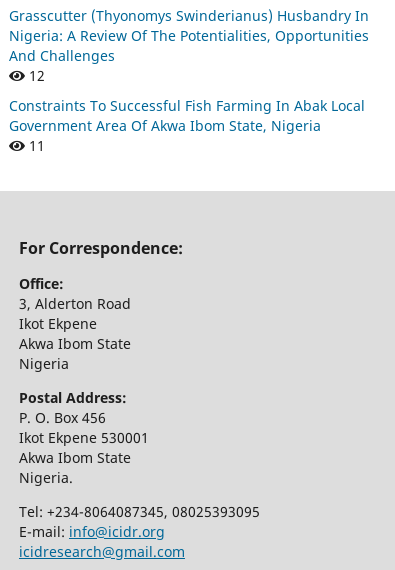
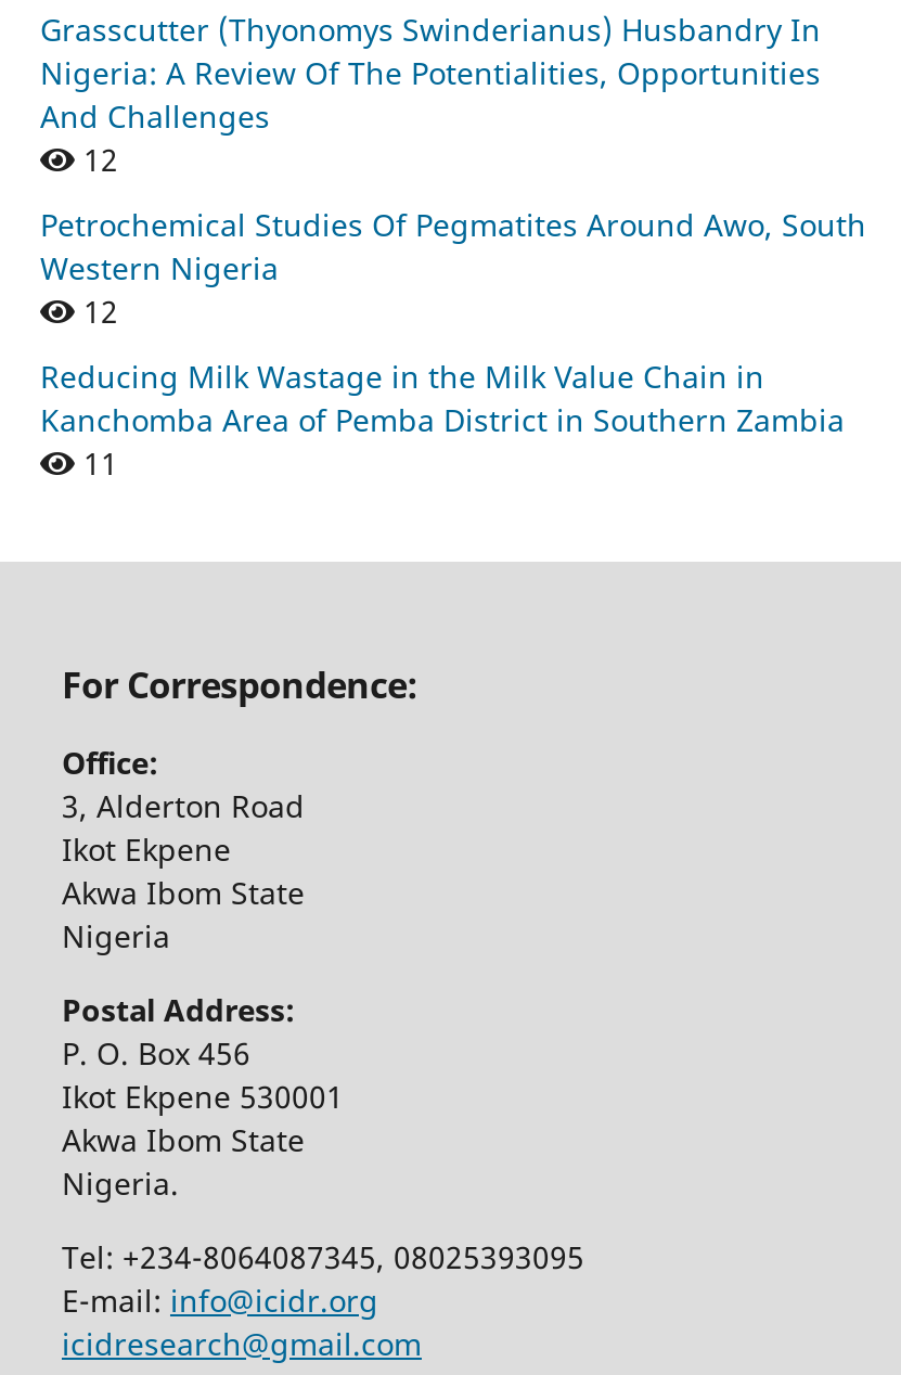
[9,96,365,135] Constraints To Successful Fish Farming In Abak Local | Government Area Of Akwa Ibom State, Nigeria -> [40,205,866,441] Petrochemical Studies Of Pegmatites Around Awo, South | Western Nigeria | 12 | Reducing Milk Wastage in the Milk Value Chain in | Kanchomba Area of Pemba District in Southern Zambia

